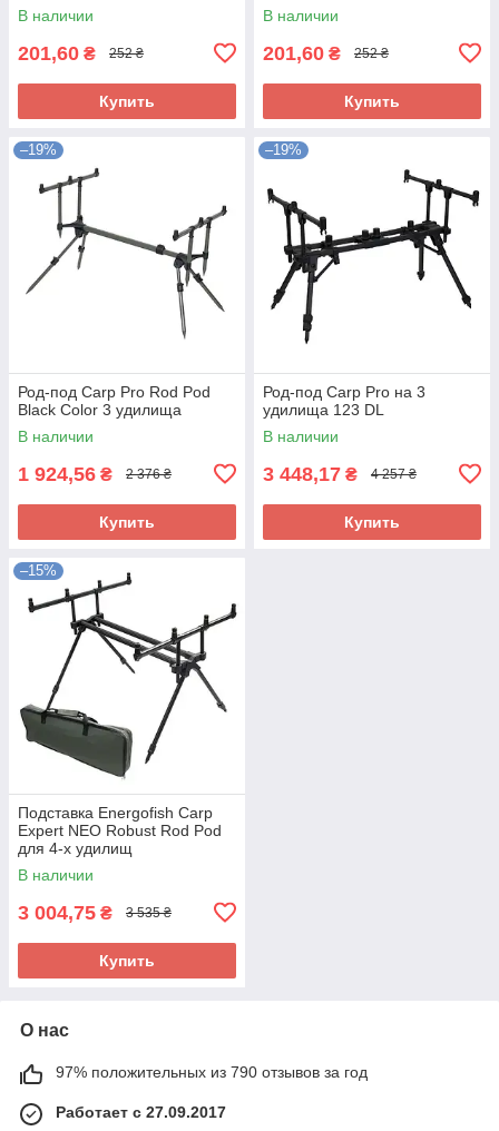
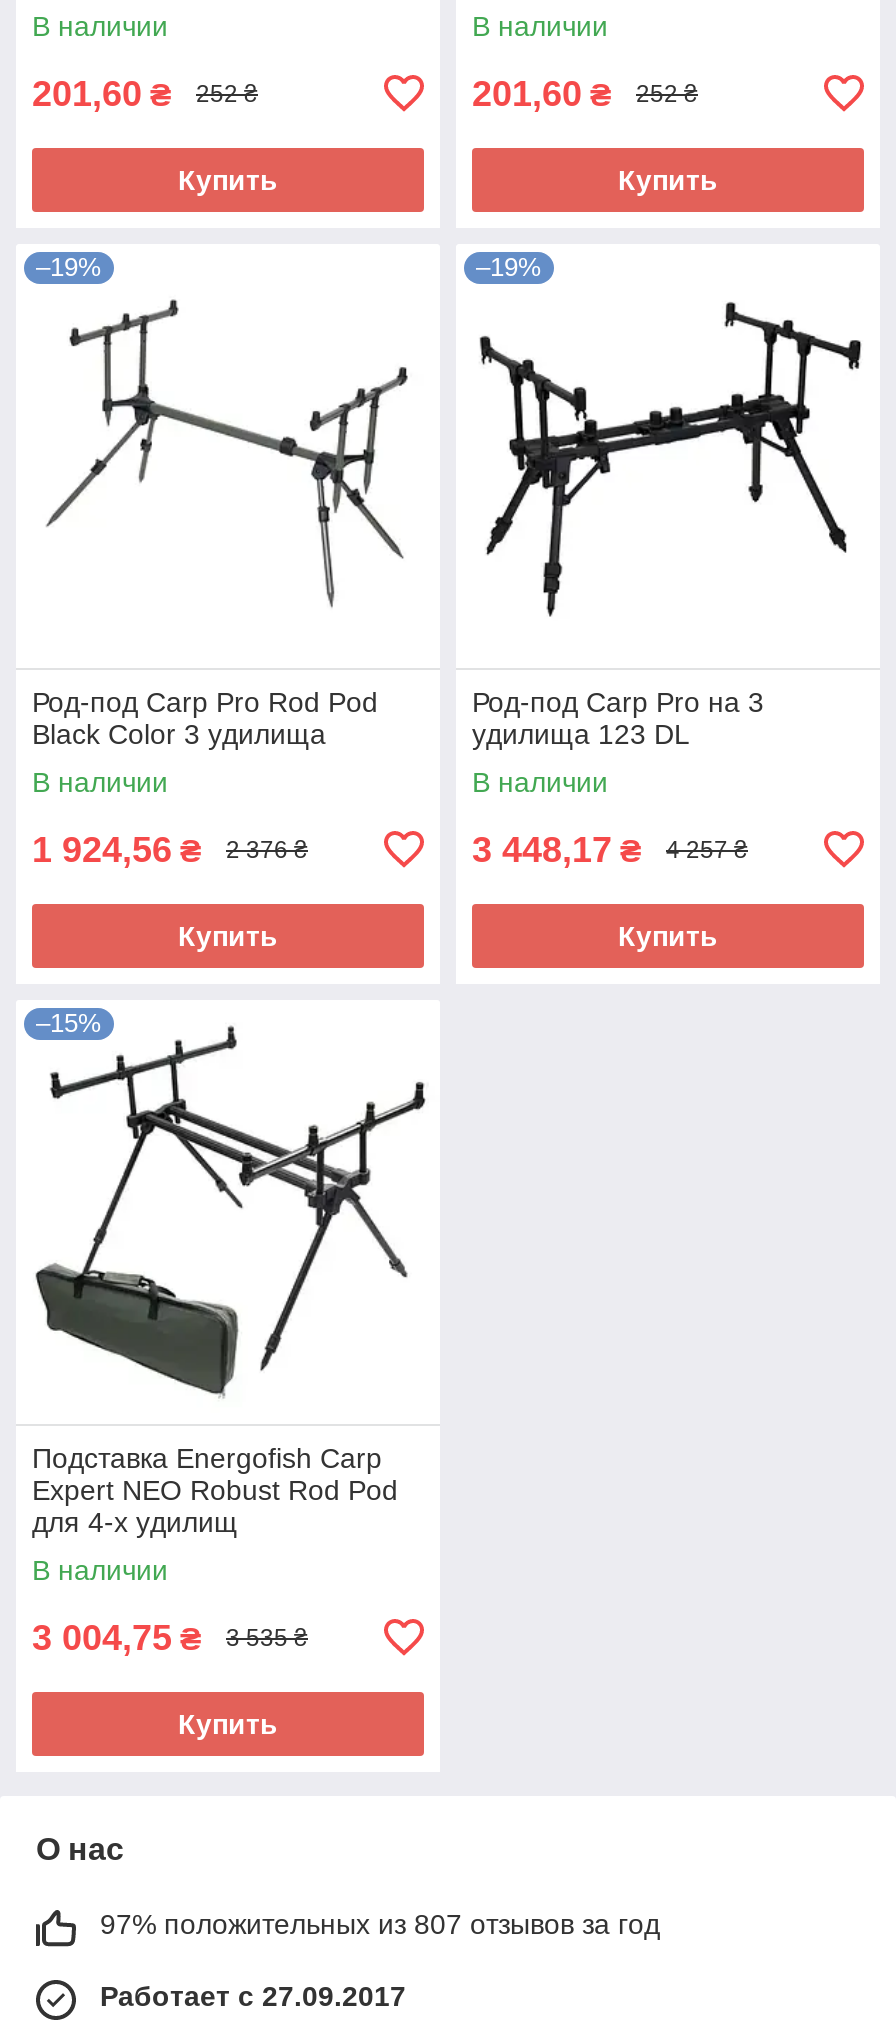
[56,1063,368,1081] 97% положительных из 790 отзывов за год -> [100,1908,660,1940] 97% положительных из 807 отзывов за год

